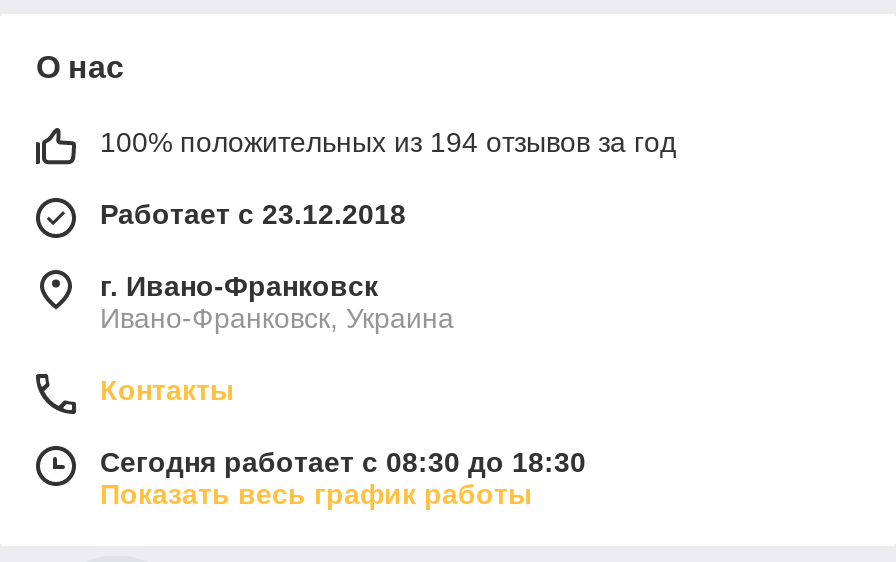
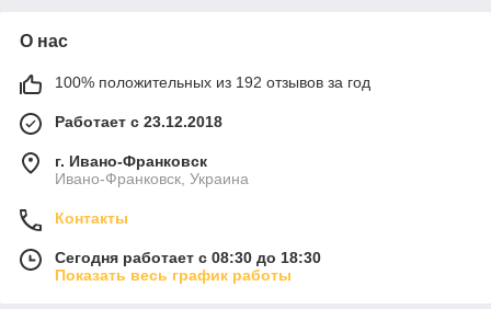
[100,126,676,158] 100% положительных из 194 отзывов за год -> [55,73,370,91] 100% положительных из 192 отзывов за год

